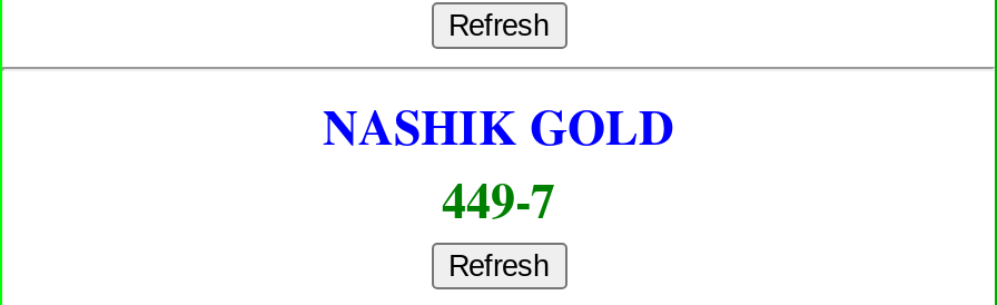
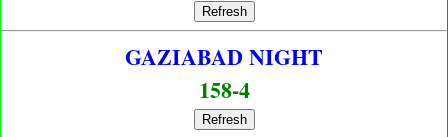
[323,89,674,236] NASHIK GOLD | 449-7 -> [125,40,323,106] GAZIABAD NIGHT | 158-4

